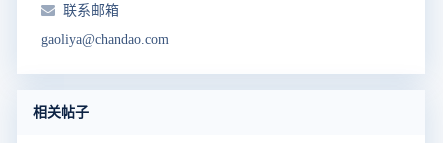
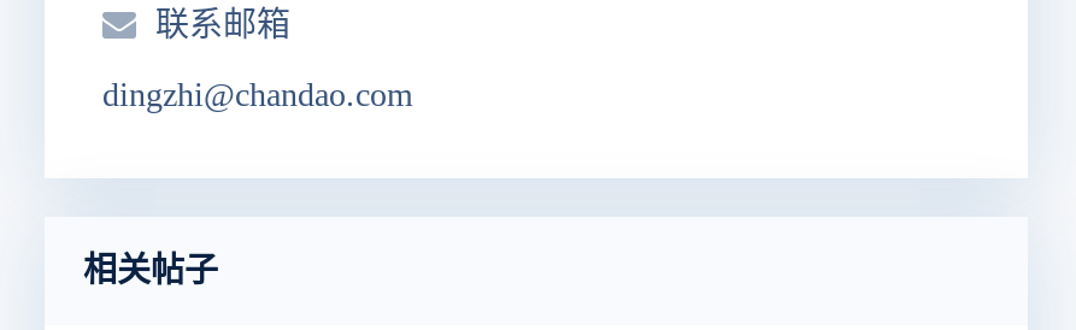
[41,32,169,47] gaoliya@chandao.com -> [102,77,413,113] dingzhi@chandao.com

